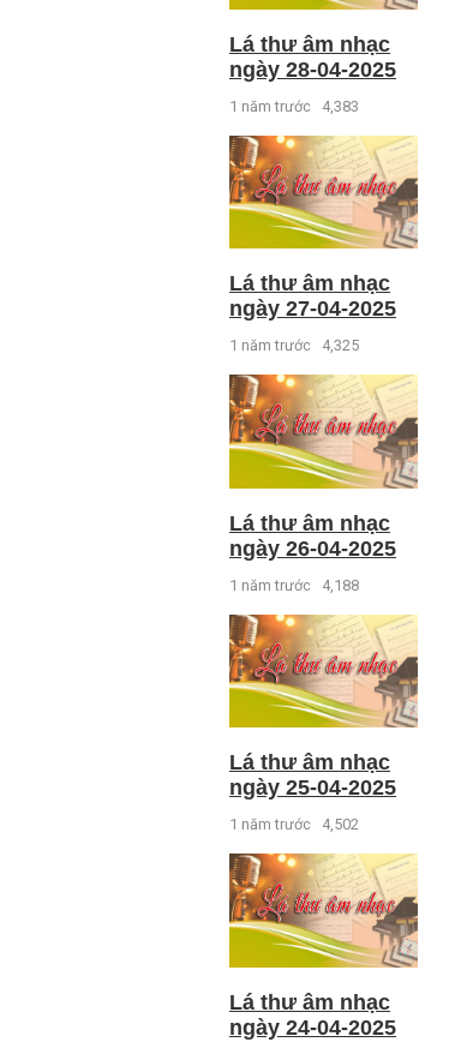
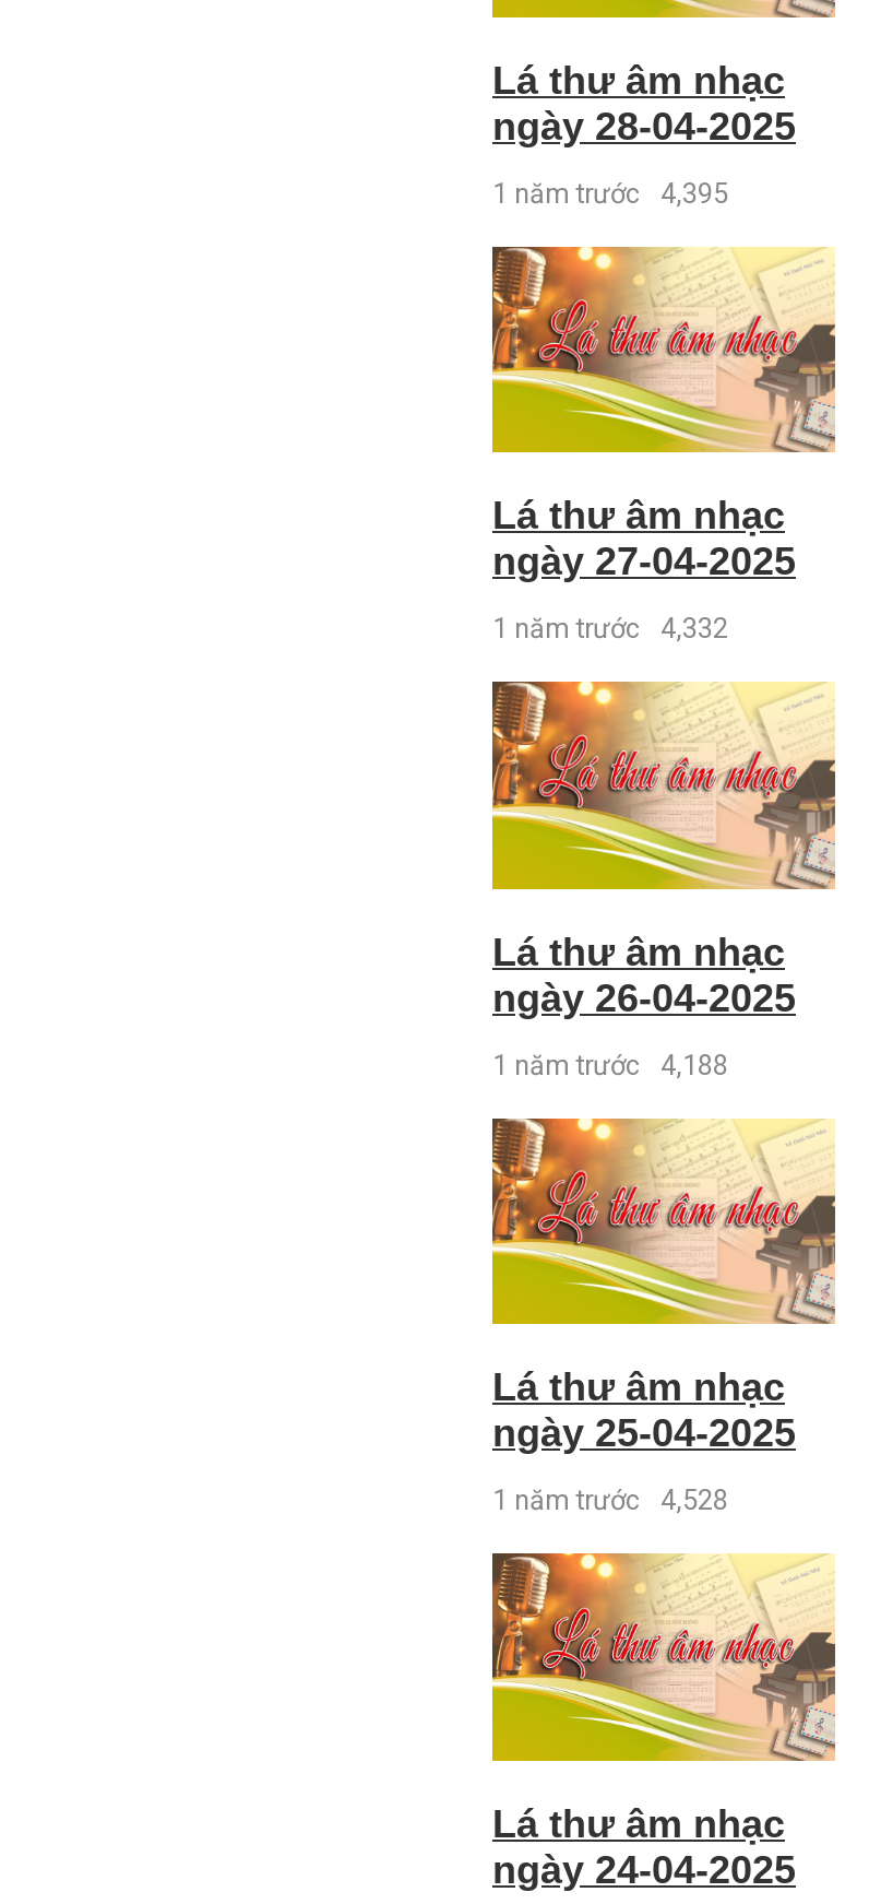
[229,97,359,115] 1 năm trước 4,383 -> [492,176,728,209] 1 năm trước 4,395
[229,336,359,354] 1 năm trước 4,325 -> [492,612,728,645] 1 năm trước 4,332
[229,816,359,834] 1 năm trước 4,502 -> [492,1484,728,1517] 1 năm trước 4,528

